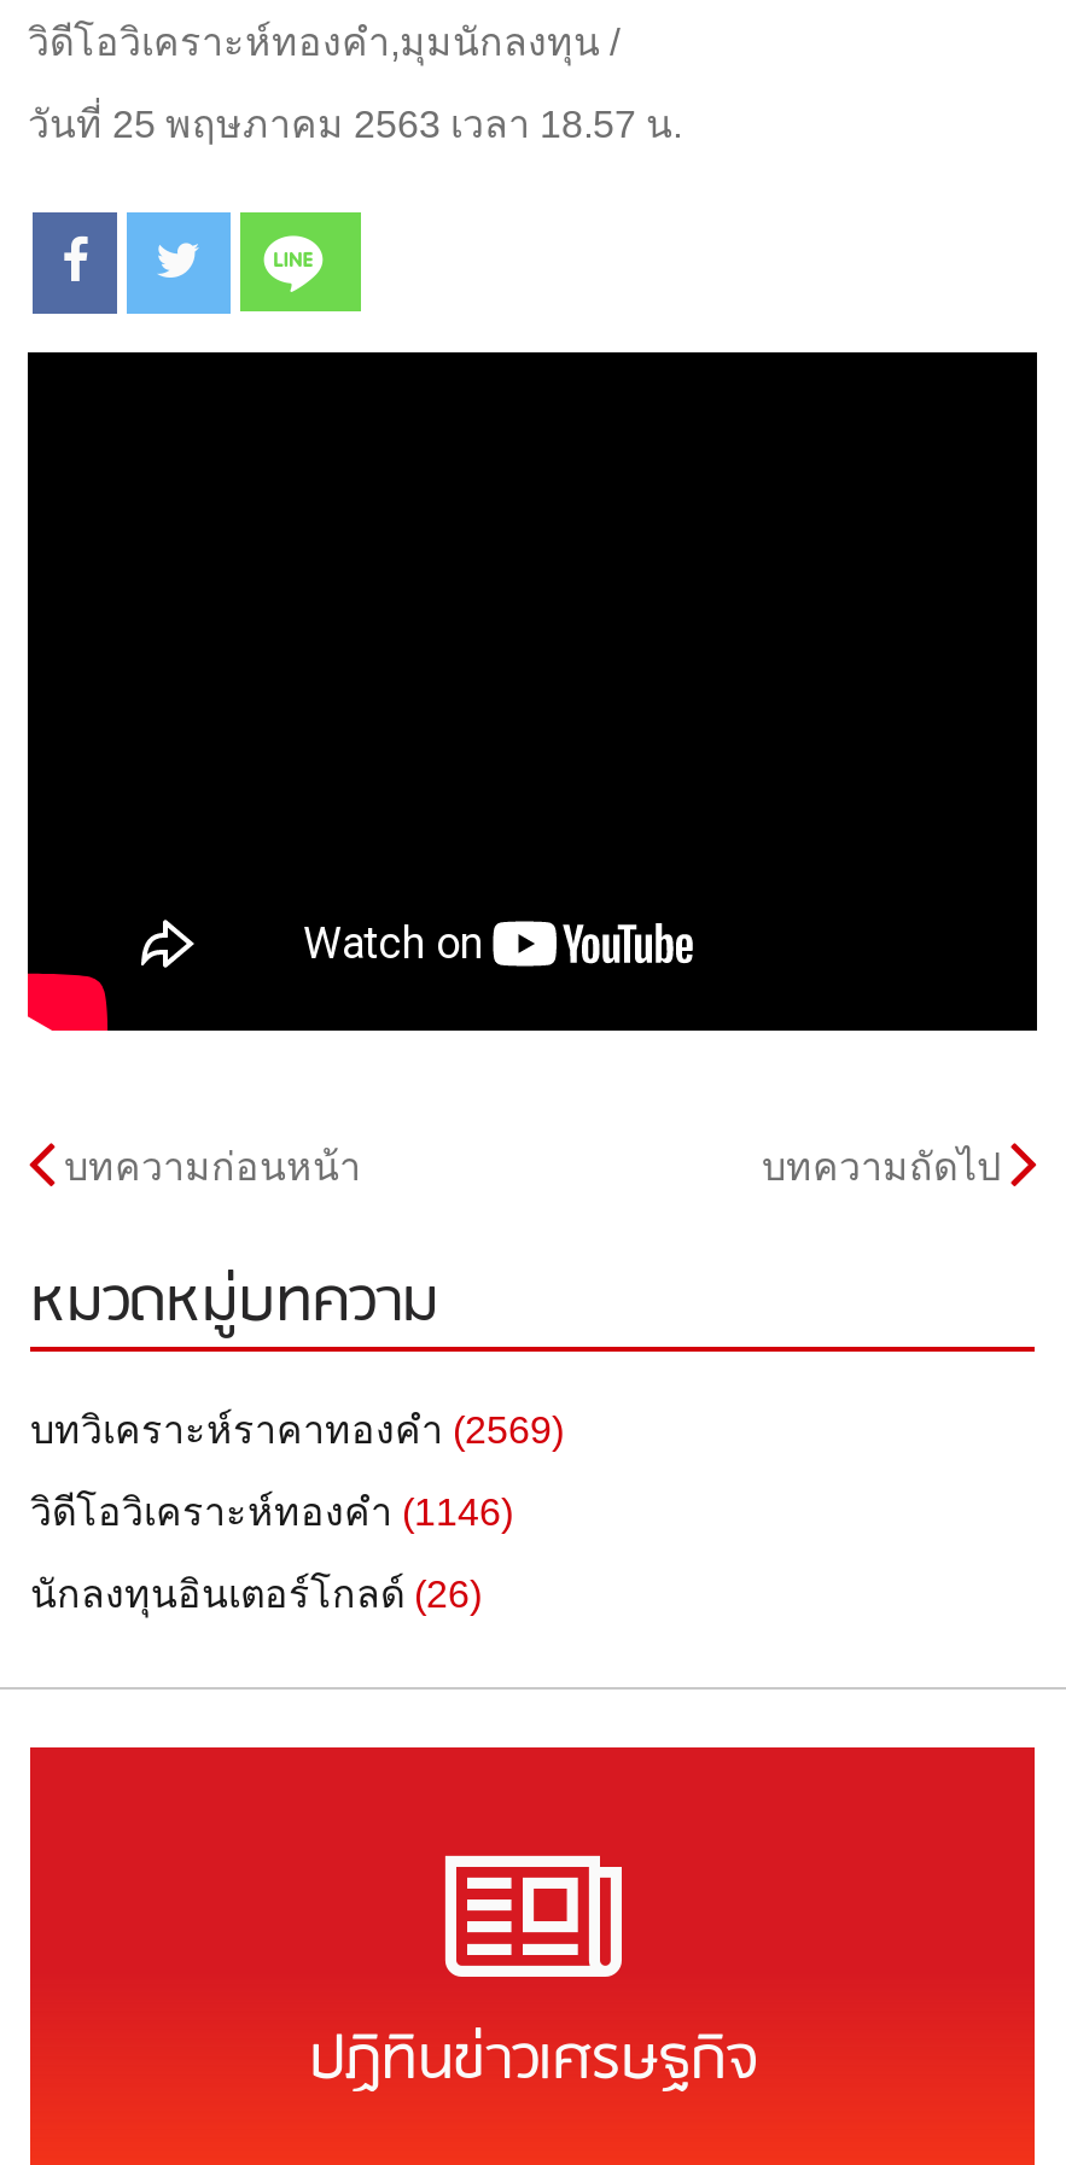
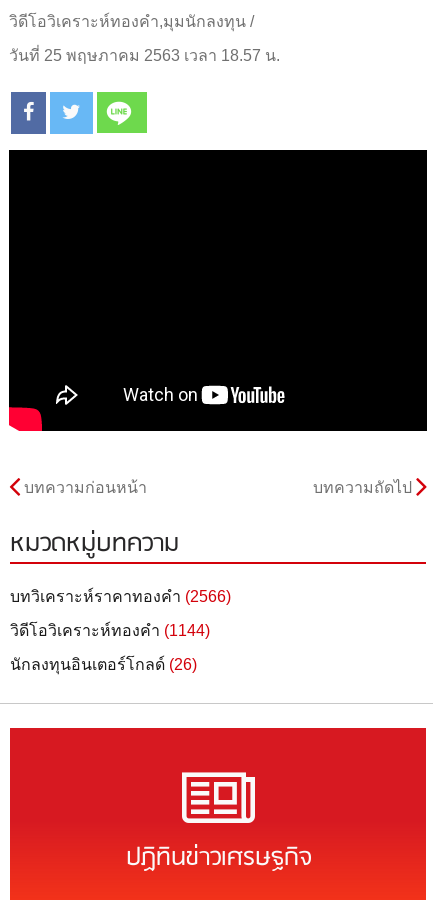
[30,1410,564,1451] บทวิเคราะห์ราคาทองคำ (2569) -> [10,588,231,605] บทวิเคราะห์ราคาทองคำ (2566)
[30,1492,513,1533] วิดีโอวิเคราะห์ทองคำ (1146) -> [10,622,210,639] วิดีโอวิเคราะห์ทองคำ (1144)

